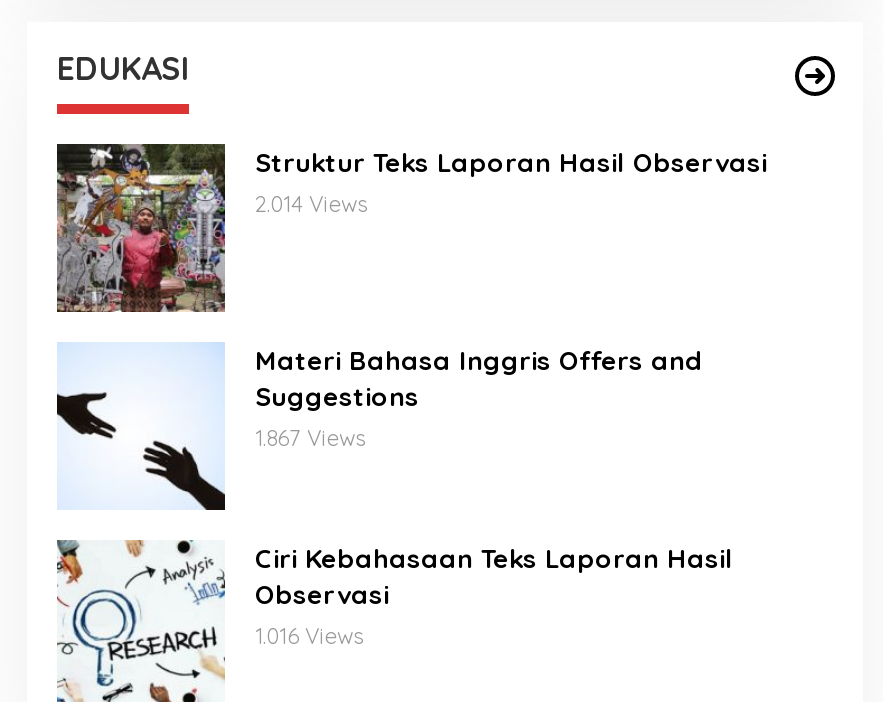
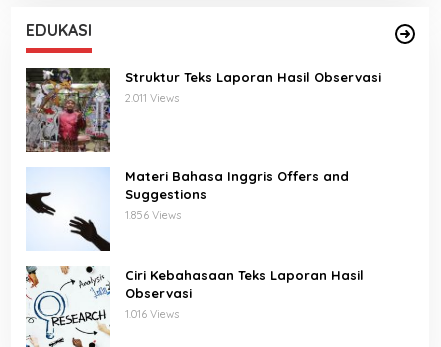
[255,191,367,219] 2.014 Views -> [125,91,179,105] 2.011 Views
[255,425,365,453] 1.867 Views -> [125,208,181,222] 1.856 Views

